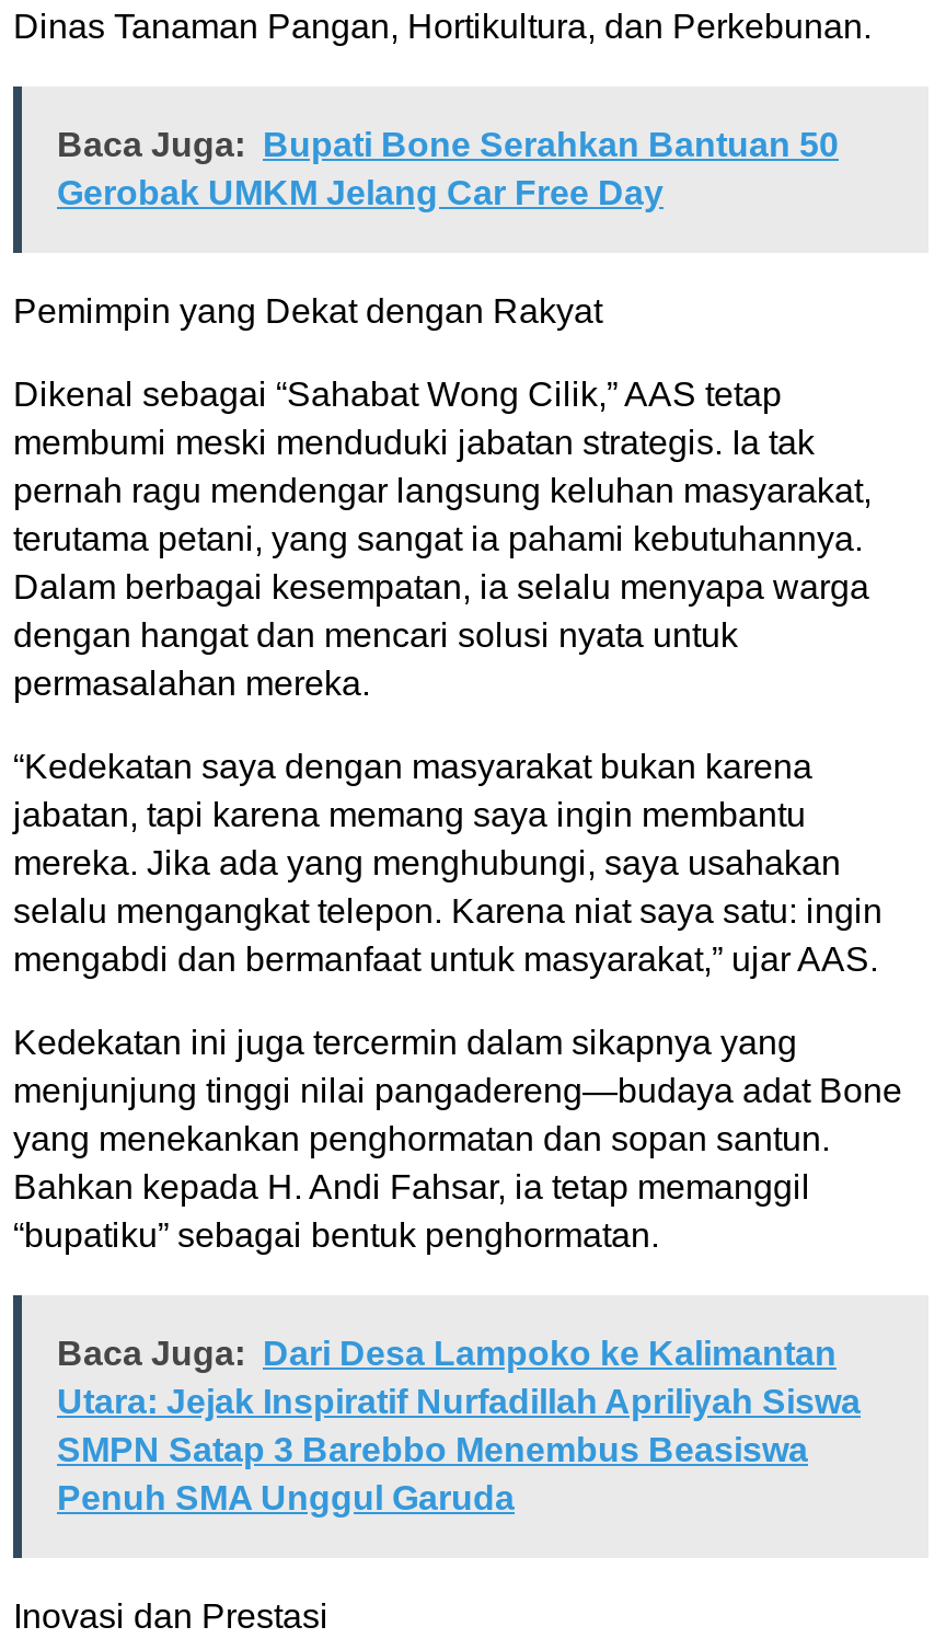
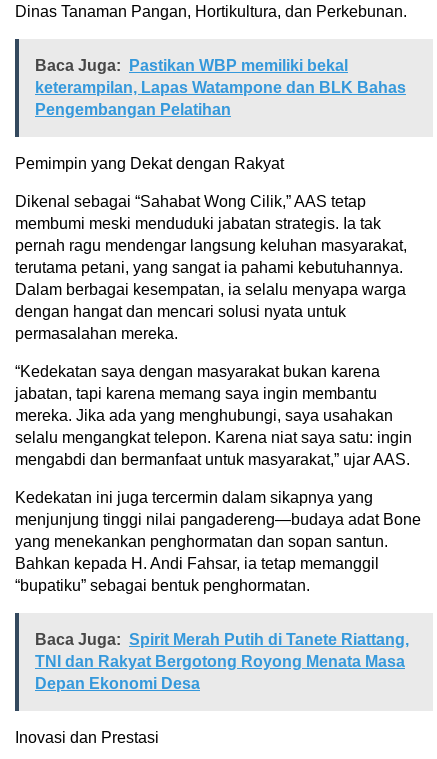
[57,126,839,211] Baca Juga: Bupati Bone Serahkan Bantuan 50 | Gerobak UMKM Jelang Car Free Day -> [35,57,406,118] Baca Juga: Pastikan WBP memiliki bekal | keterampilan, Lapas Watampone dan BLK Bahas | Pengembangan Pelatihan
moved [13,292,902,1254] -> [15,155,421,594]: Pemimpin yang Dekat dengan Rakyat | Dikenal sebagai “Sahabat Wong Cilik,” AAS tetap | membumi meski menduduki jabatan strategis. Ia tak | ... | Bahkan kepada H. Andi Fahsar, ia tetap memanggil | “bupatiku” sebagai bentuk penghormatan.
[57,1335,861,1516] Baca Juga: Dari Desa Lampoko ke Kalimantan | Utara: Jejak Inspiratif Nurfadillah Apriliyah Siswa | SMPN Satap 3 Barebbo Menembus Beasiswa | Penuh SMA Unggul Garuda -> [35,631,409,692] Baca Juga: Spirit Merah Putih di Tanete Riattang, | TNI dan Rakyat Bergotong Royong Menata Masa | Depan Ekonomi Desa

